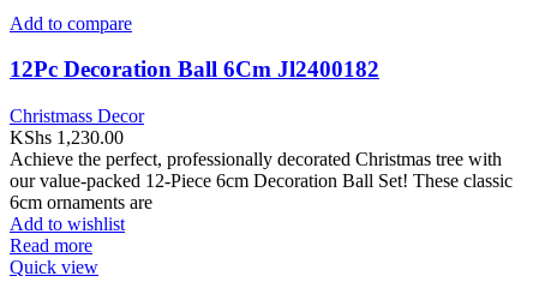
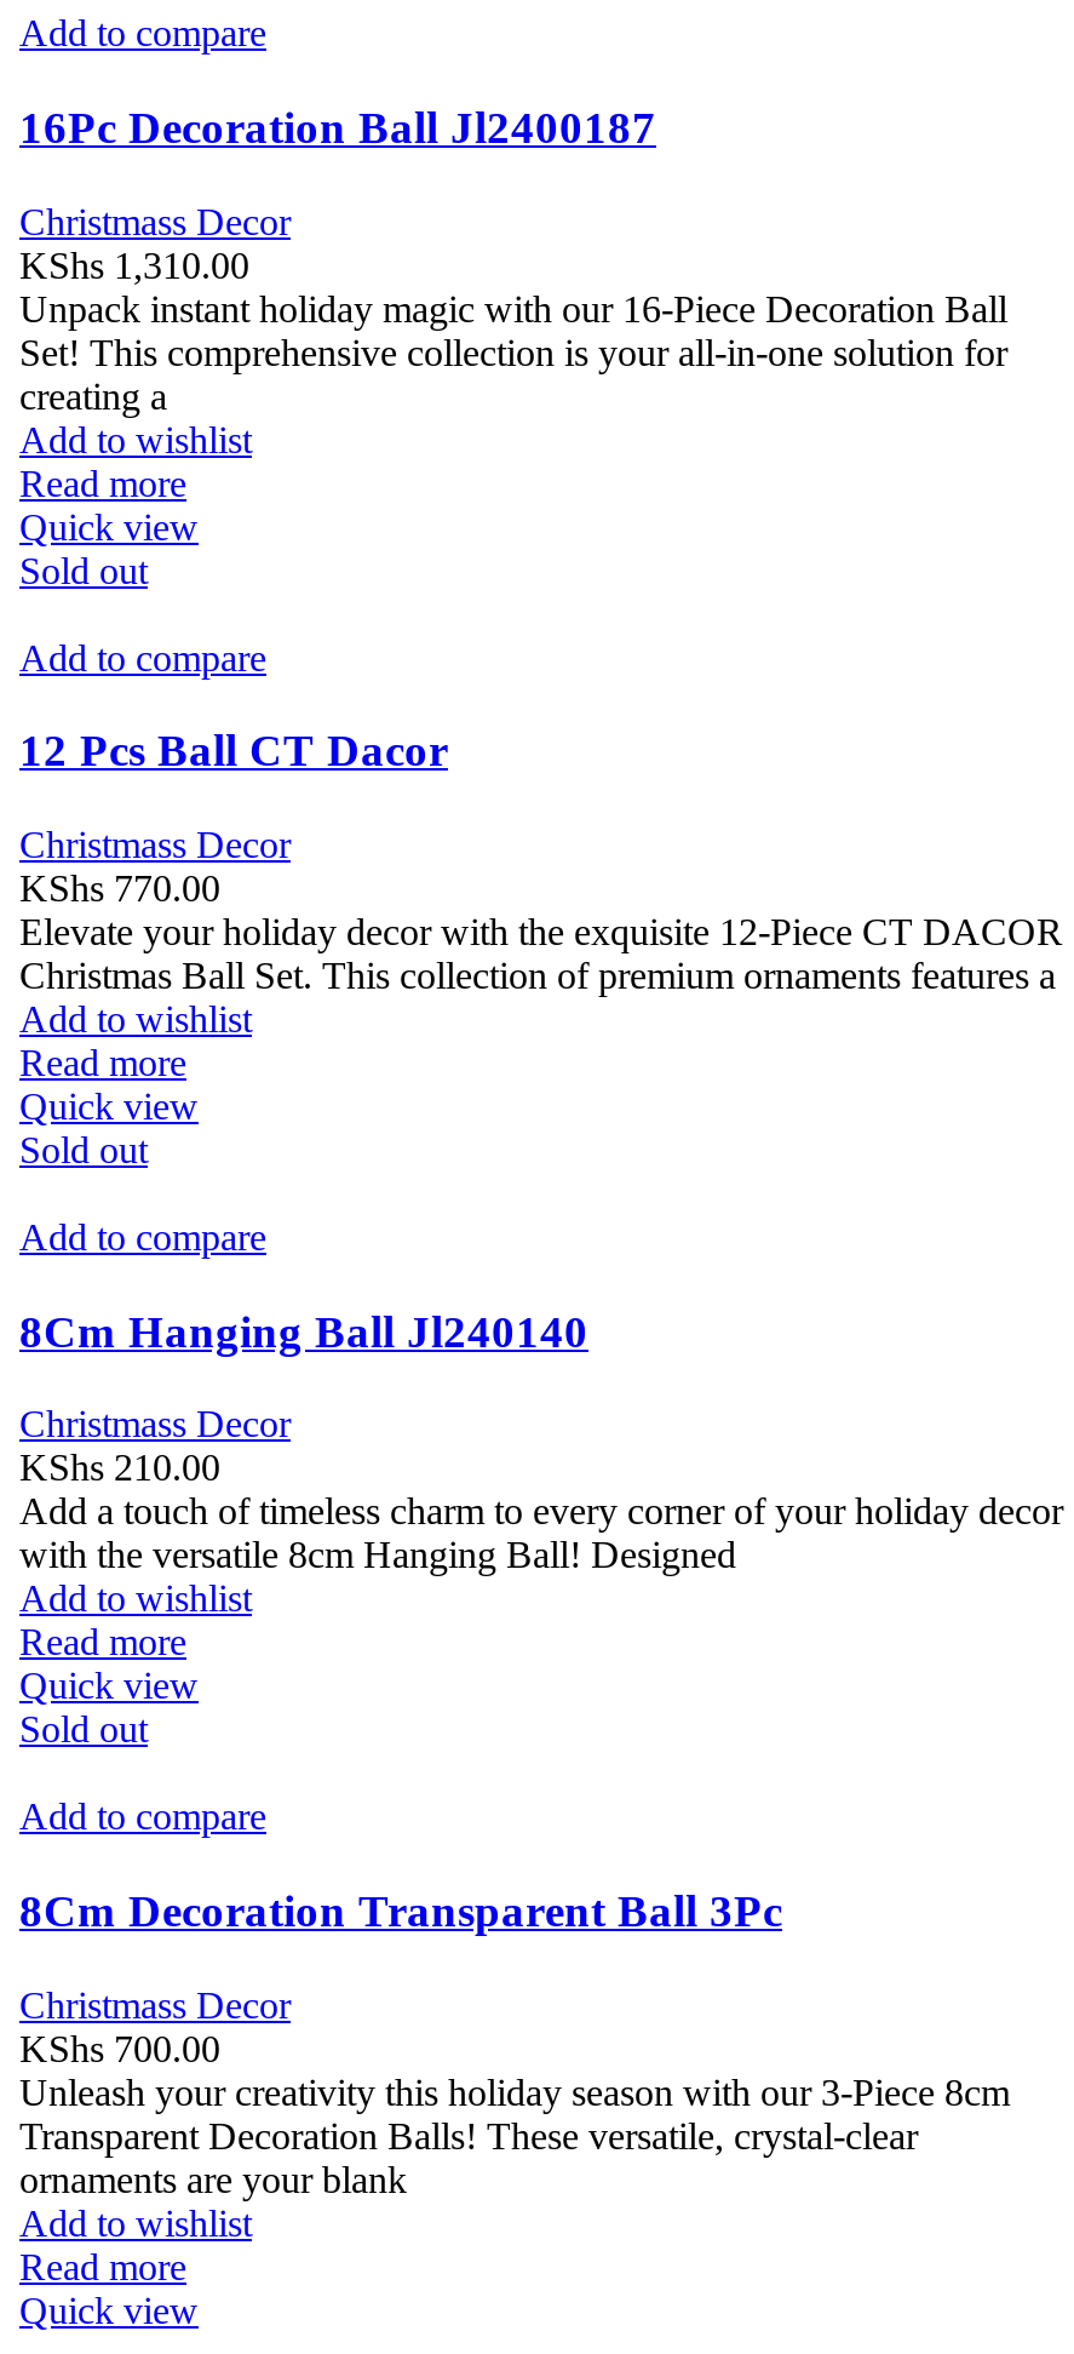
[10,57,379,82] 12Pc Decoration Ball 6Cm Jl2400182 -> [19,101,656,152] 16Pc Decoration Ball Jl2400187
[10,127,513,212] KShs 1,230.00 | Achieve the perfect, professionally decorated Christmas tree with | our value-packed 12-Piece 6cm Decoration Ball Set! These classic | 6cm ornaments are -> [19,244,1063,2200] KShs 1,310.00 | Unpack instant holiday magic with our 16-Piece Decoration Ball | Set! This comprehensive collection is your all-in-one solution for | creating a | Add to wishlist | Read more | Quick view | Sold out | Add to compare | 12 Pcs Ball CT Dacor | Christmass Decor | KShs 770.00 | Elevate your holiday decor with the exquisite 12-Piece CT DACOR | Christmas Ball Set. This collection of premium ornaments features a | Add to wishlist | Read more | Quick view | Sold out | Add to compare | 8Cm Hanging Ball Jl240140 | Christmass Decor | KShs 210.00 | Add a touch of timeless charm to every corner of your holiday decor | with the versatile 8cm Hanging Ball! Designed | Add to wishlist | Read more | Quick view | Sold out | Add to compare | 8Cm Decoration Transparent Ball 3Pc | Christmass Decor | KShs 700.00 | Unleash your creativity this holiday season with our 3-Piece 8cm | Transparent Decoration Balls! These versatile, crystal-clear | ornaments are your blank

